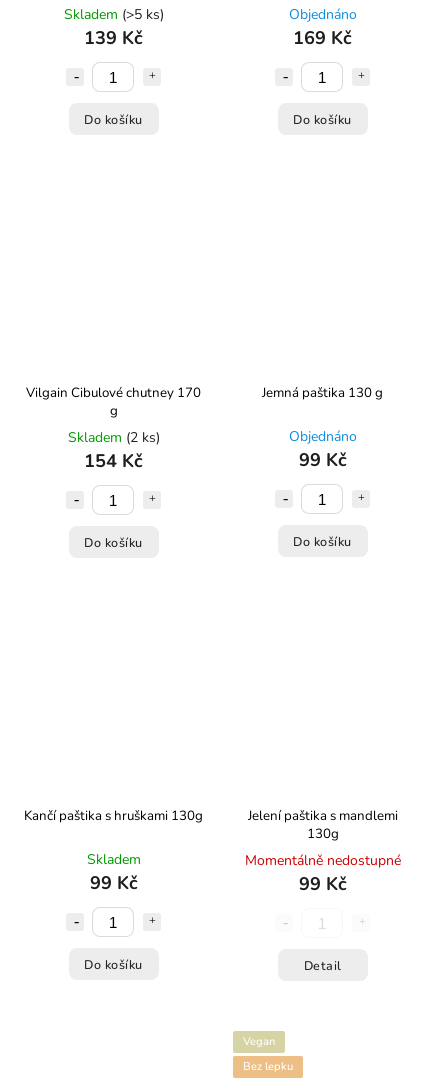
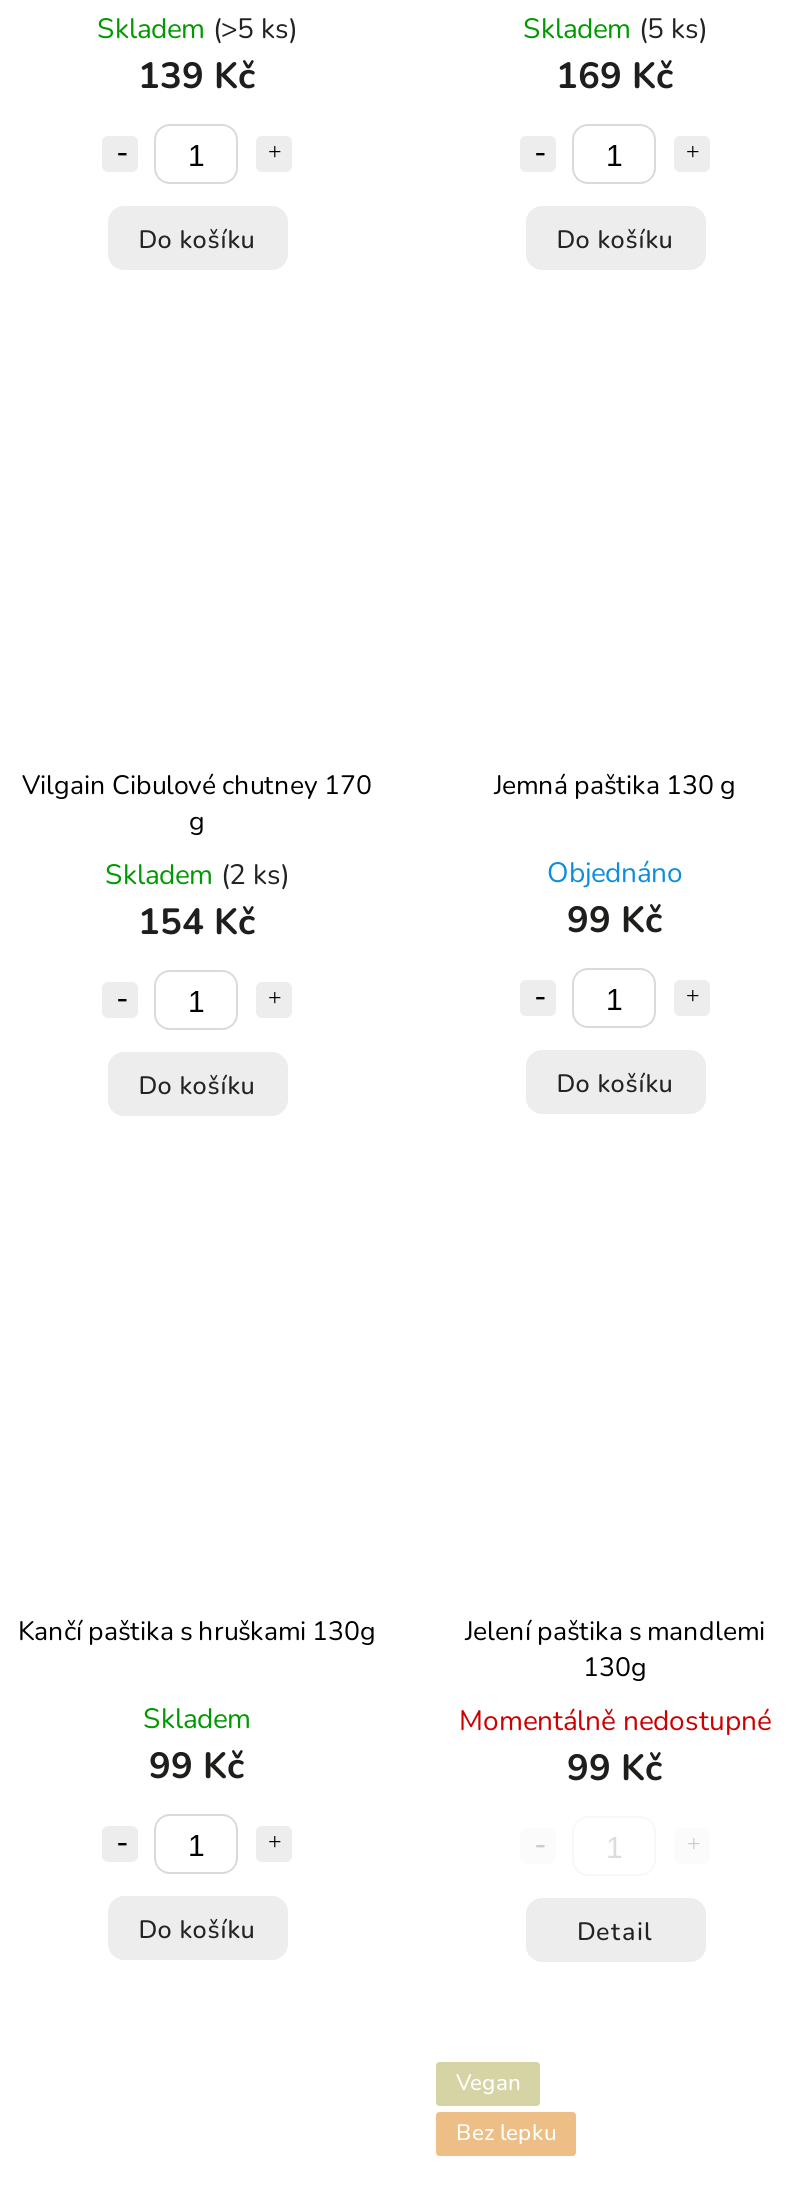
[288,5,356,24] Objednáno -> [523,10,707,48] Skladem (5 ks)

